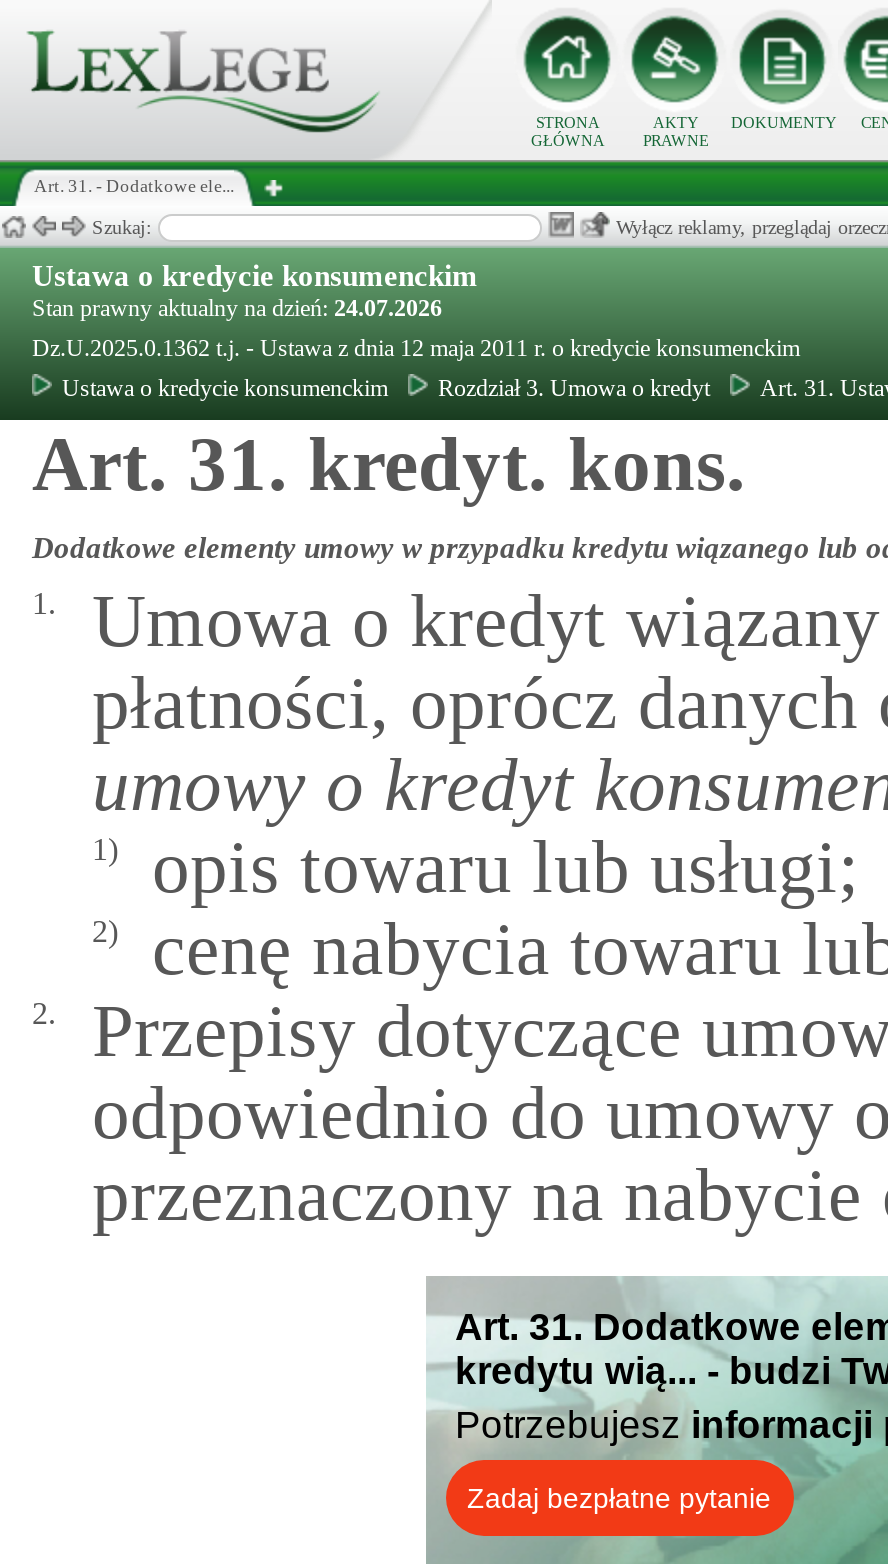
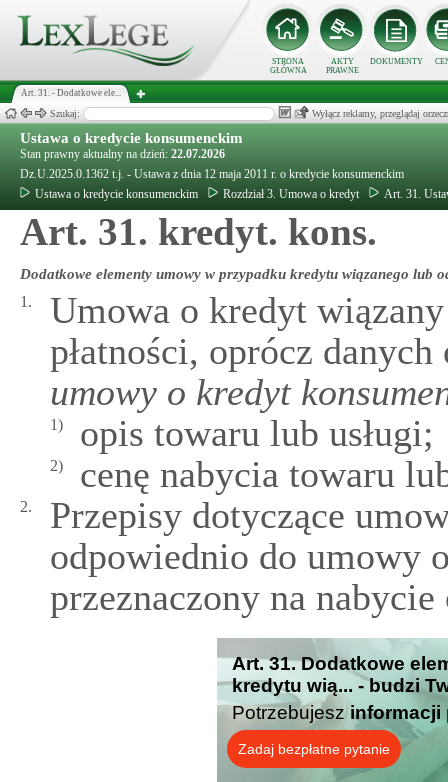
[32,294,442,322] Stan prawny aktualny na dzień: 24.07.2026 -> [20,147,225,161] Stan prawny aktualny na dzień: 22.07.2026

